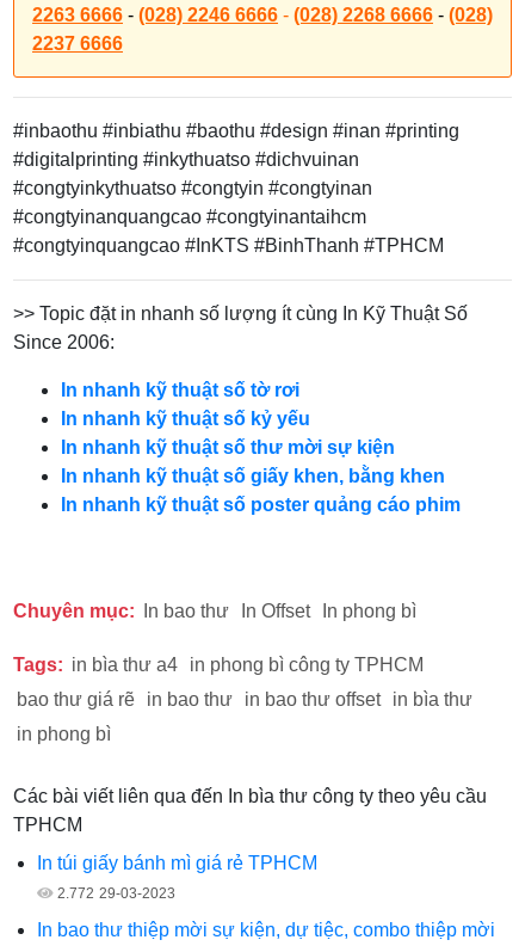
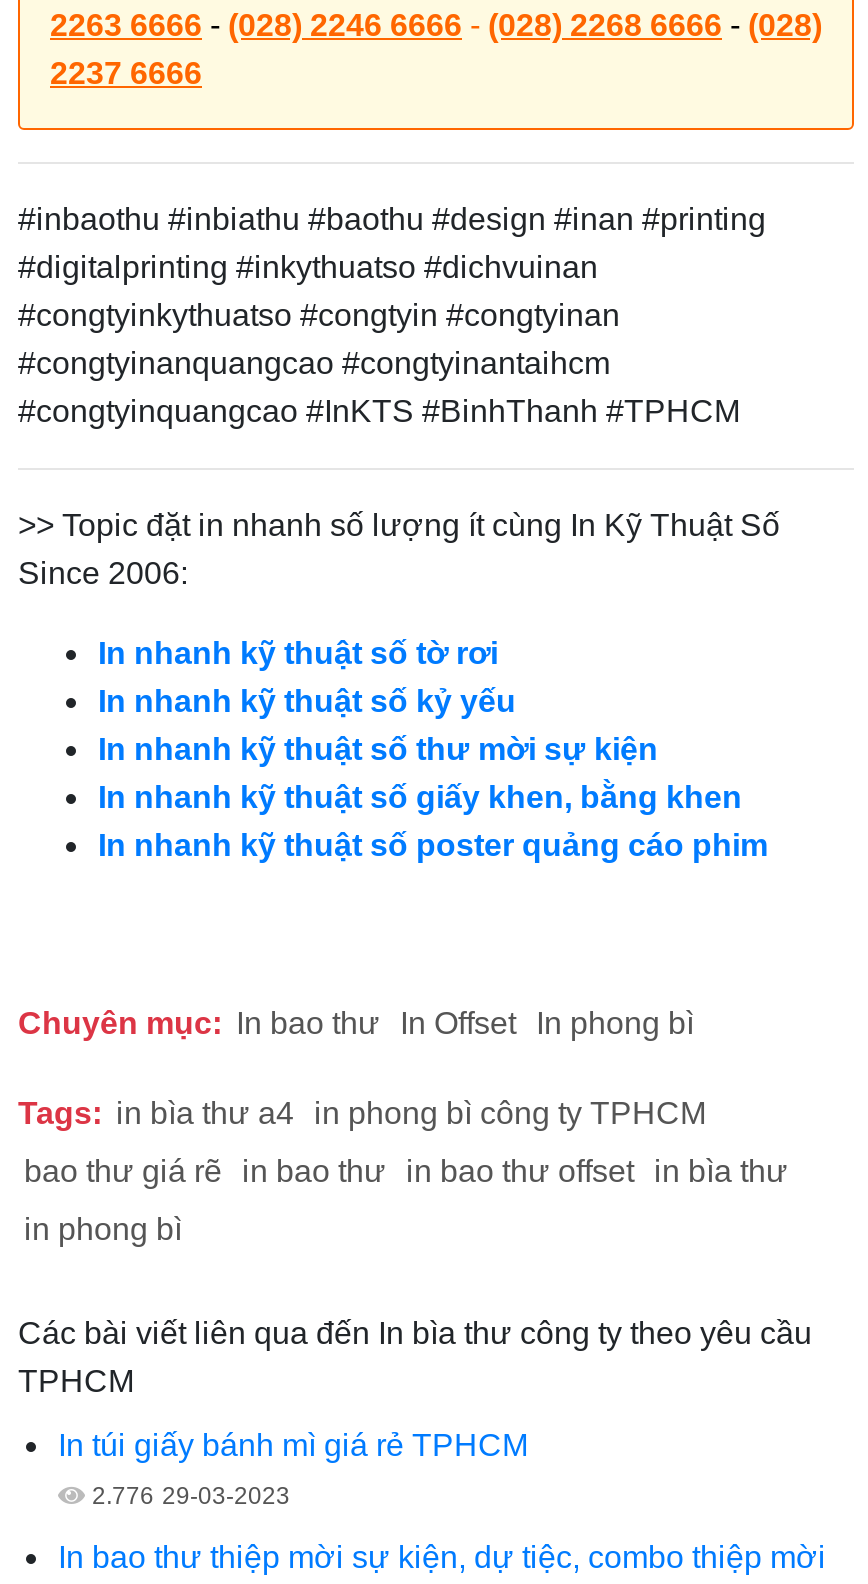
[54,886,175,902] 2.772 29-03-2023 -> [86,1483,290,1511] 2.776 29-03-2023

